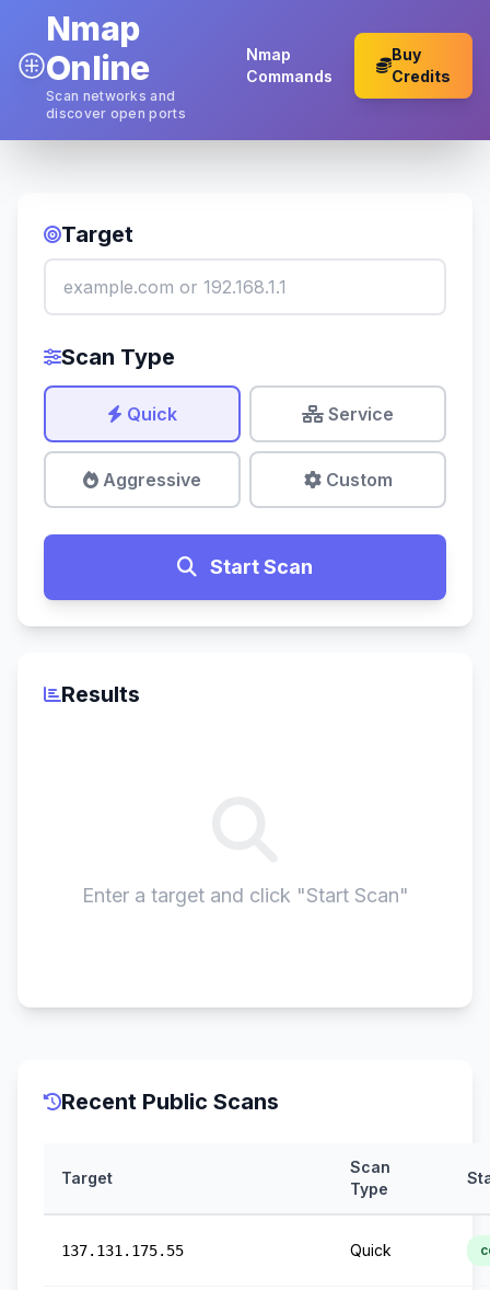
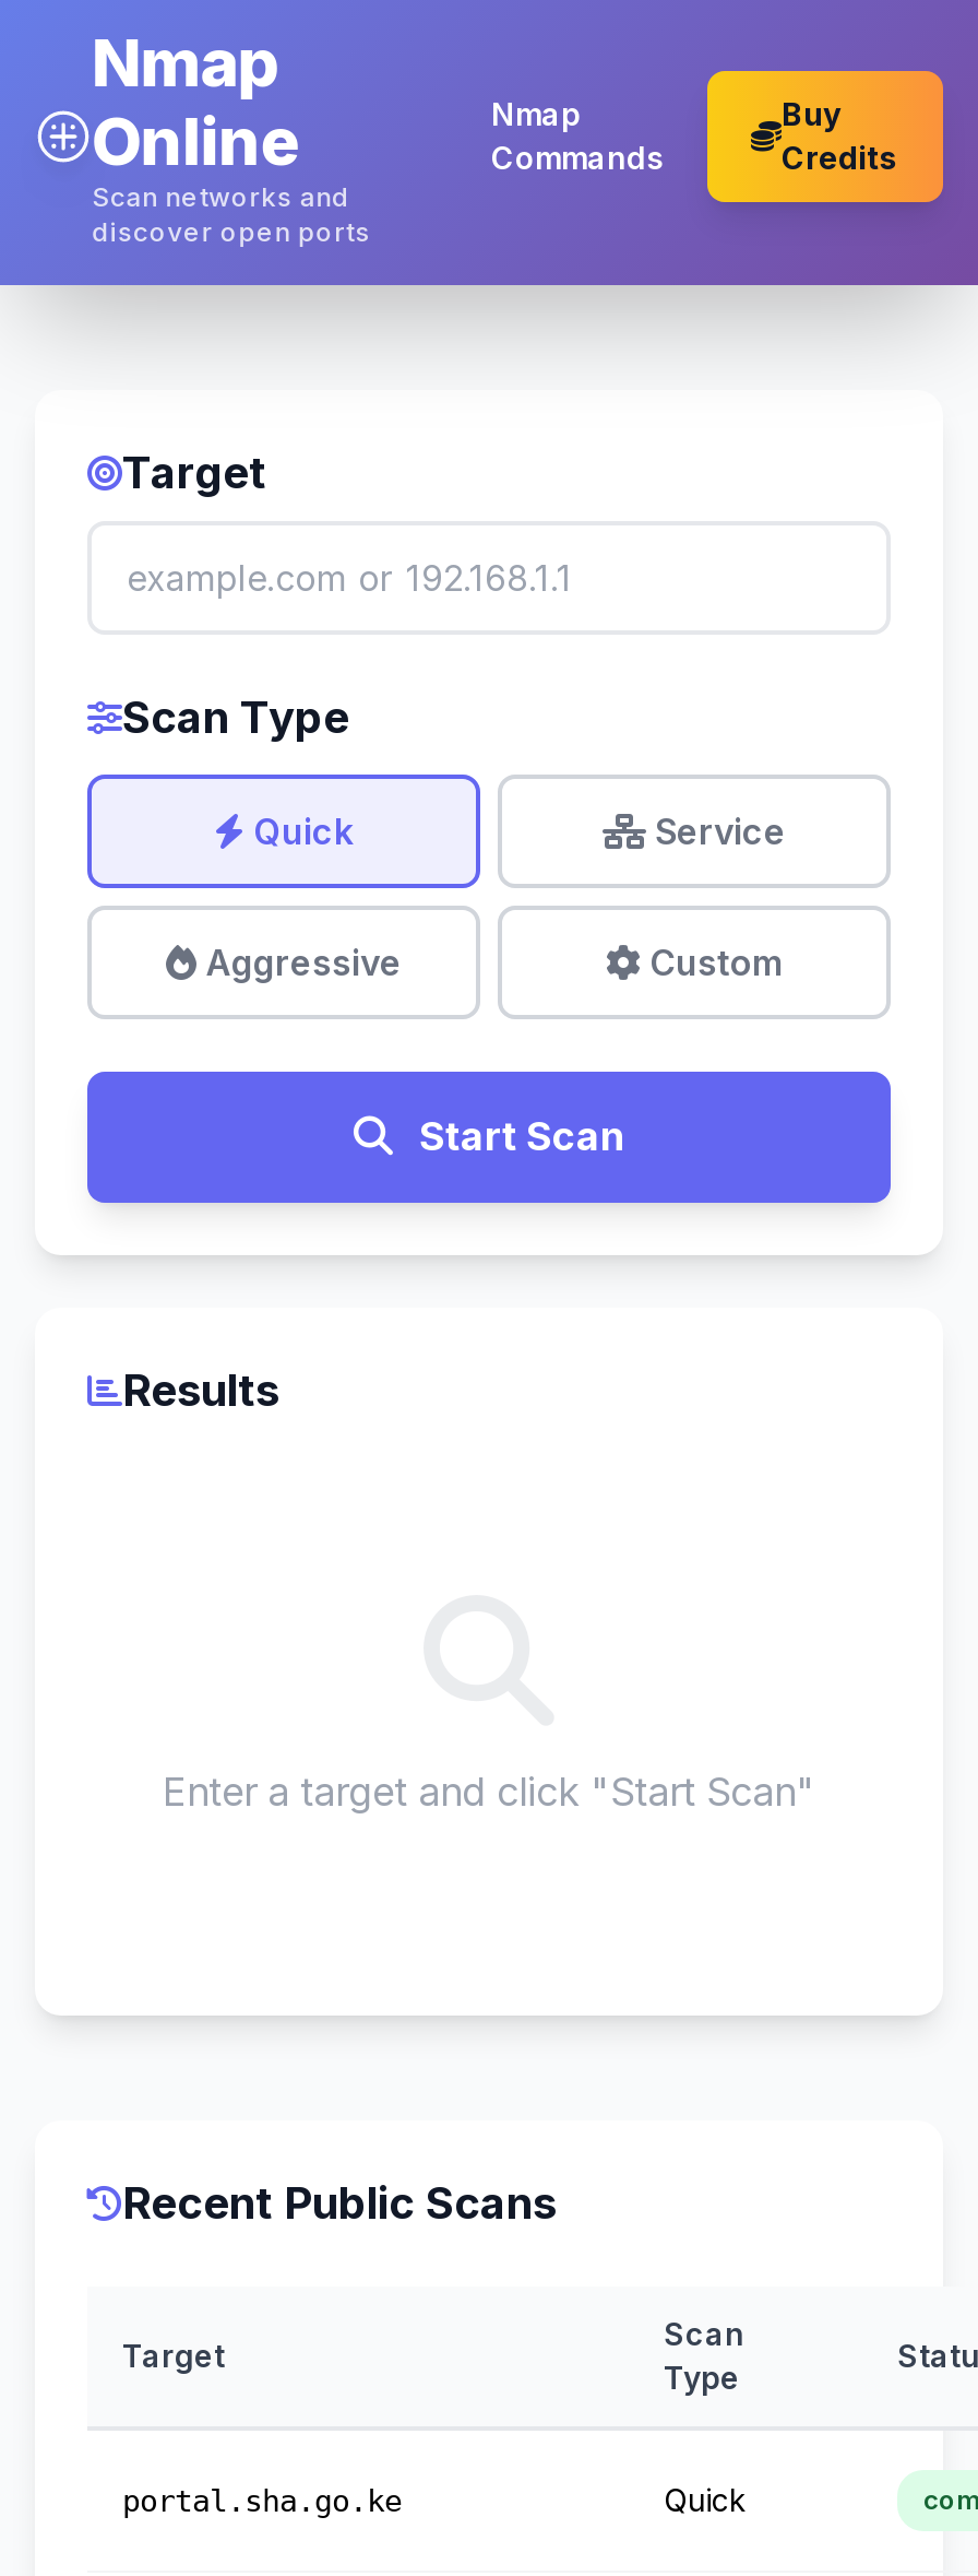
[61,1242,184,1259] 137.131.175.55 -> [122,2483,402,2518] portal.sha.go.ke

